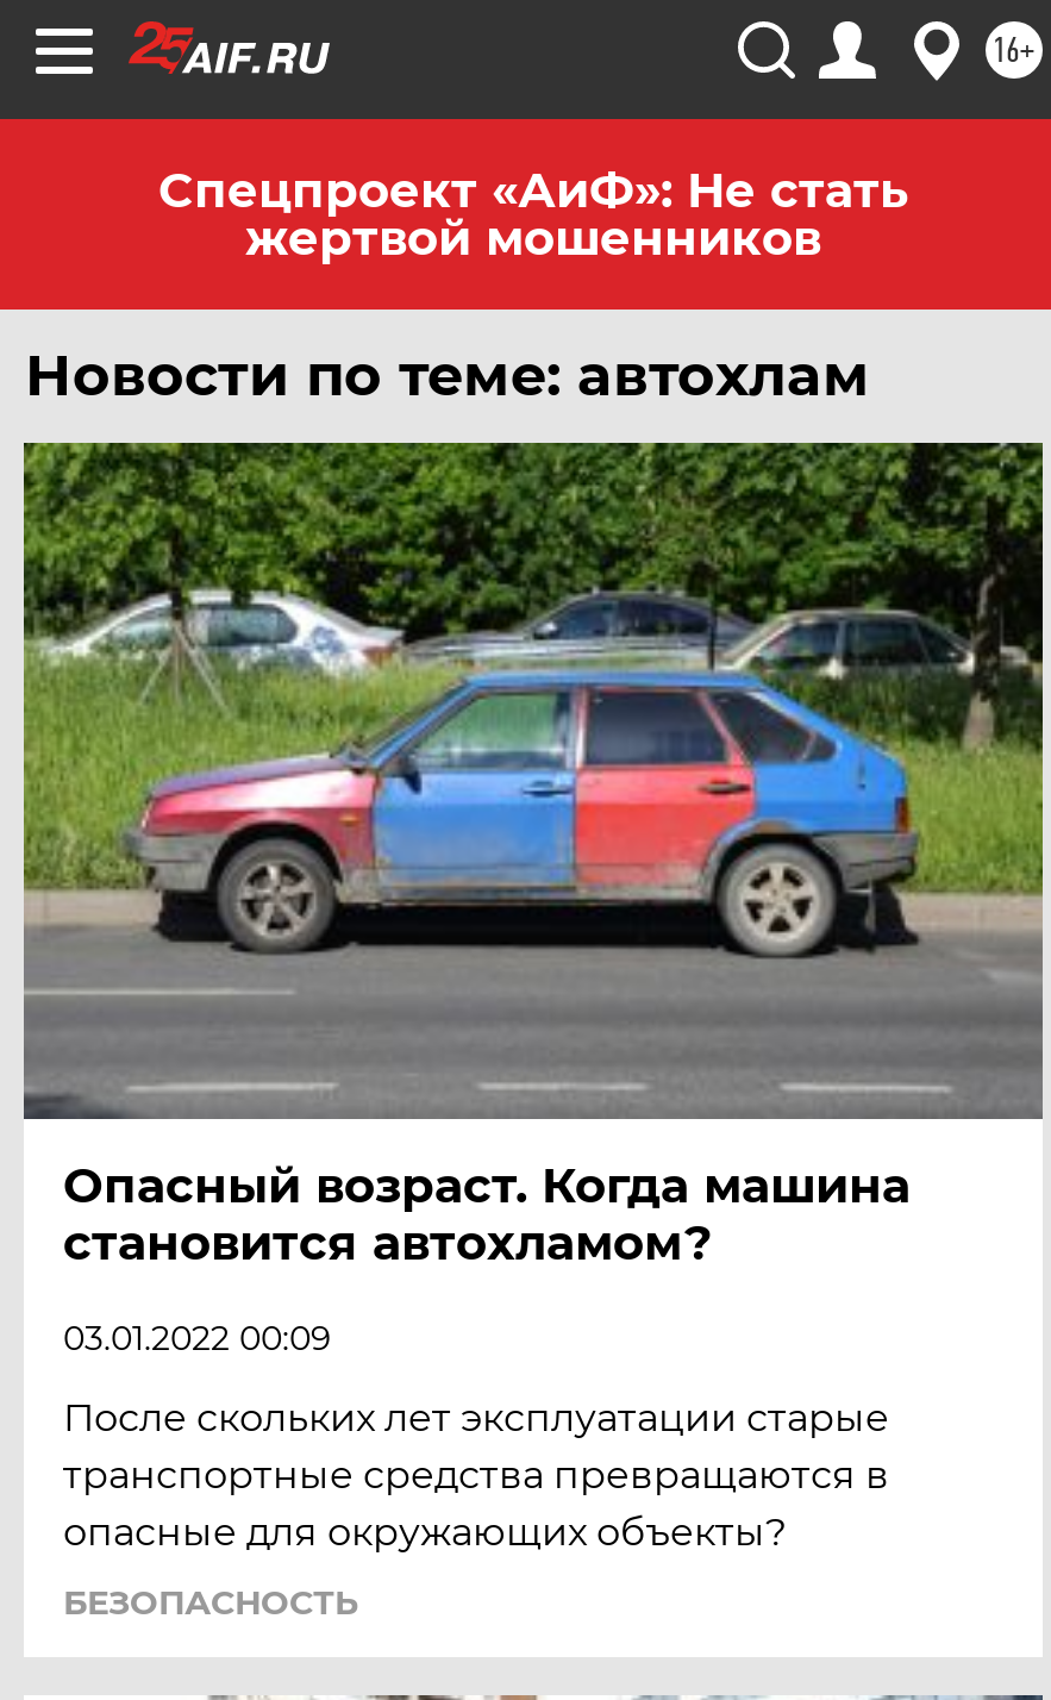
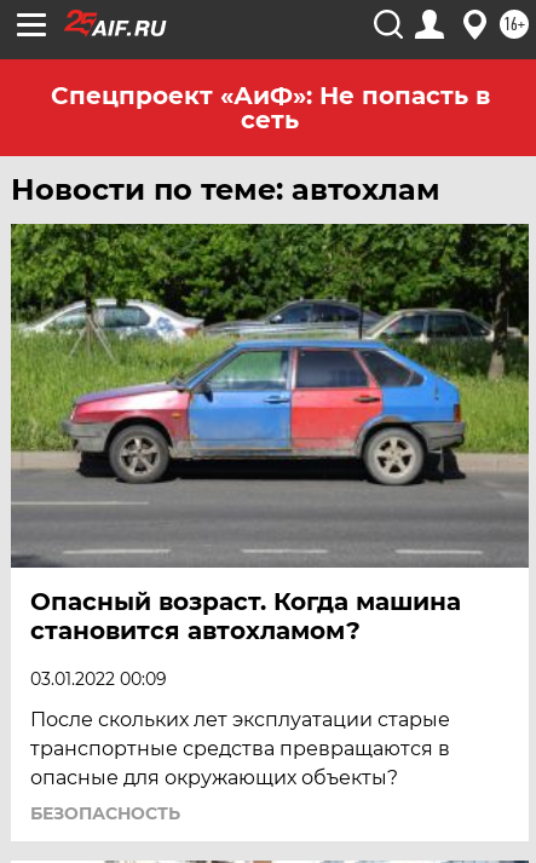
[158,162,908,267] Спецпроект «АиФ»: Не стать | жертвой мошенников -> [50,81,489,134] Спецпроект «АиФ»: Не попасть в | сеть

